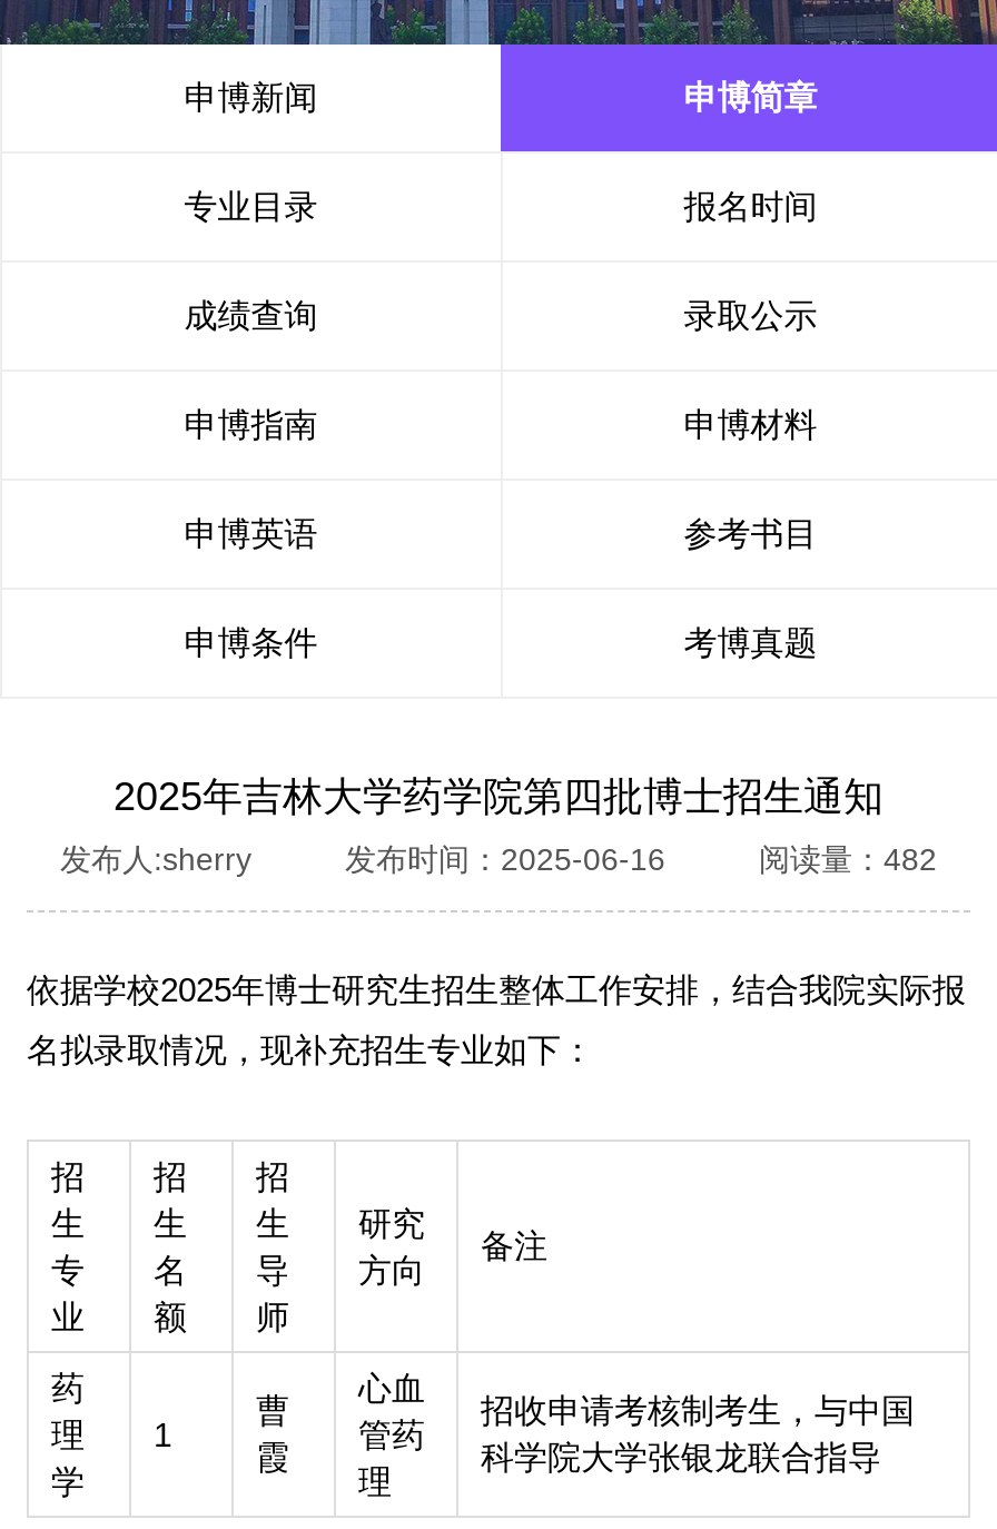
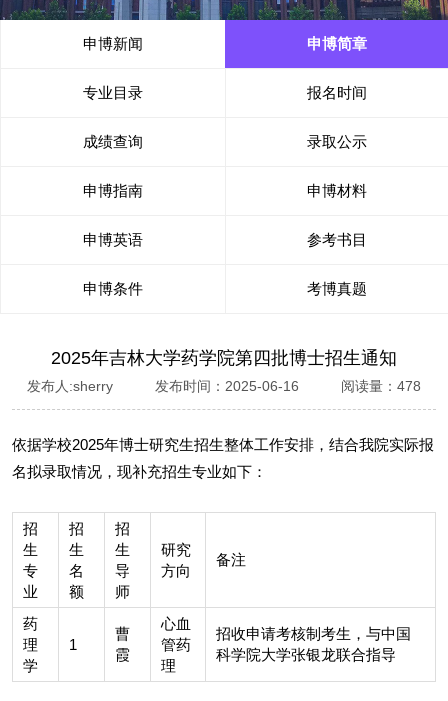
[60,841,937,876] 发布人:sherry 发布时间：2025-06-16 阅读量：482 -> [27,378,421,394] 发布人:sherry 发布时间：2025-06-16 阅读量：478

